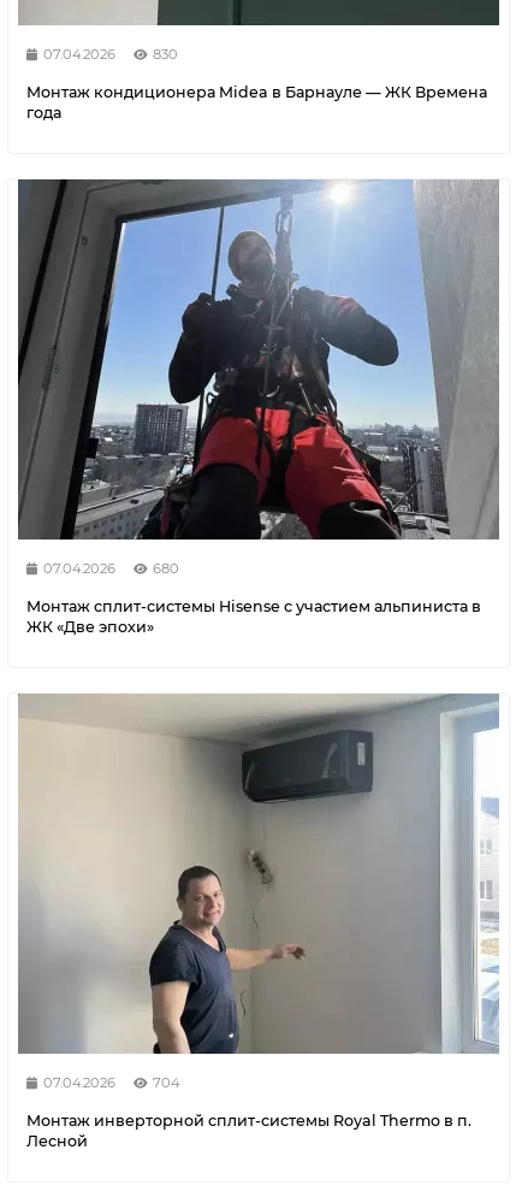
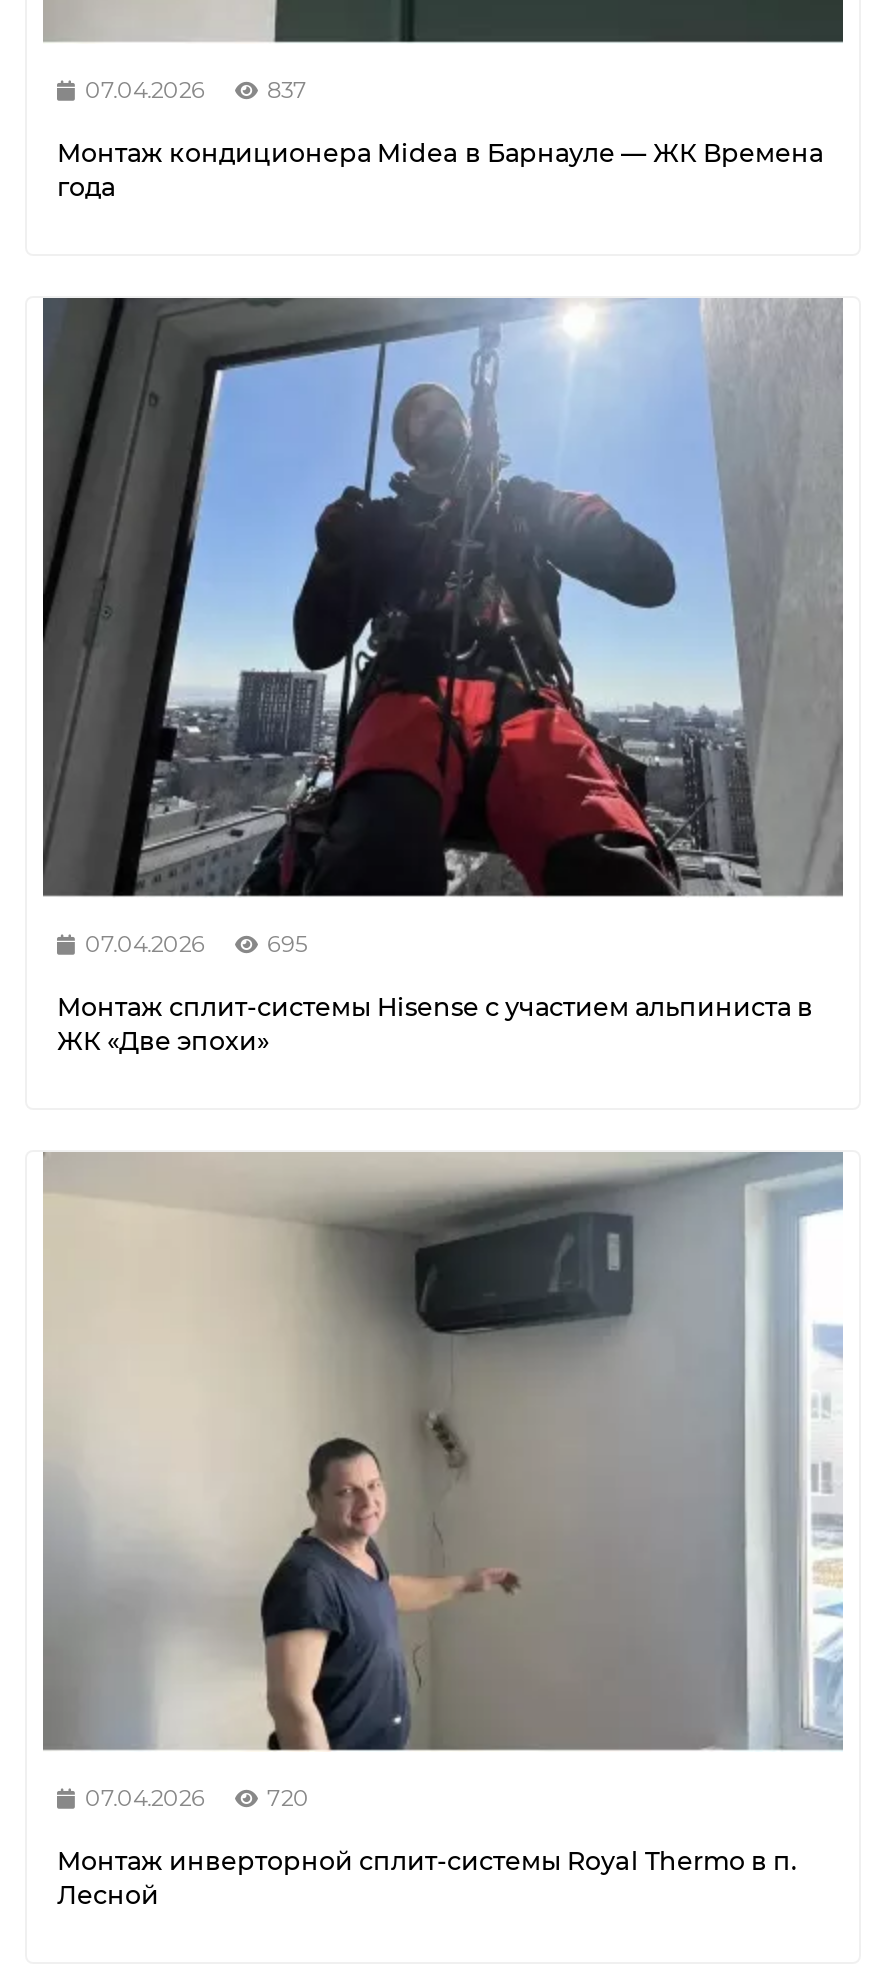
[153,46,178,63] 830 -> [267,76,307,104] 837
[153,560,179,577] 680 -> [267,930,307,958] 695
[153,1074,179,1091] 704 -> [267,1784,309,1812] 720

